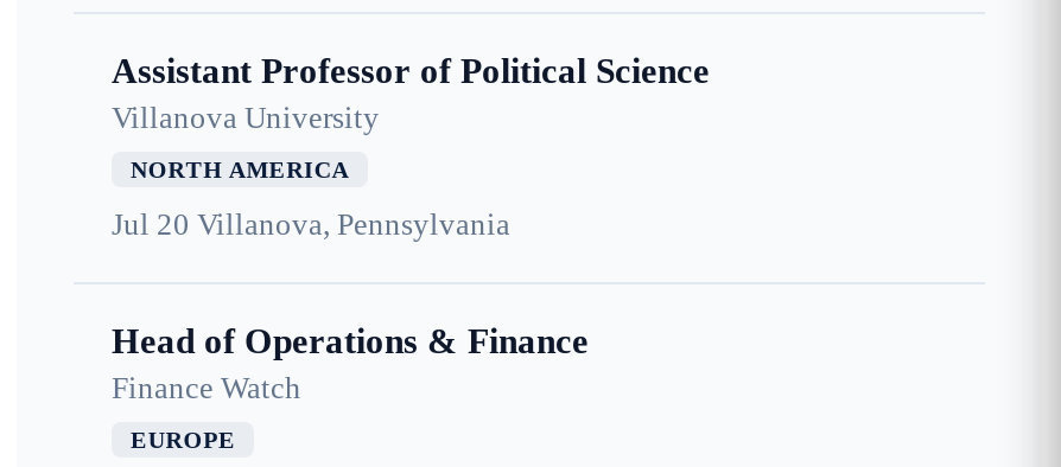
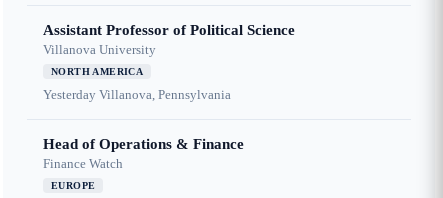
[112,206,510,242] Jul 20 Villanova, Pennsylvania -> [43,87,231,102] Yesterday Villanova, Pennsylvania

